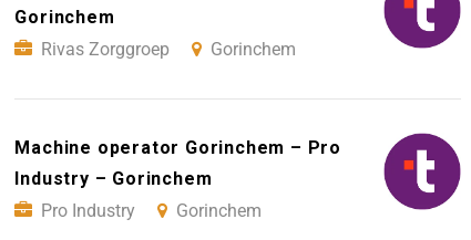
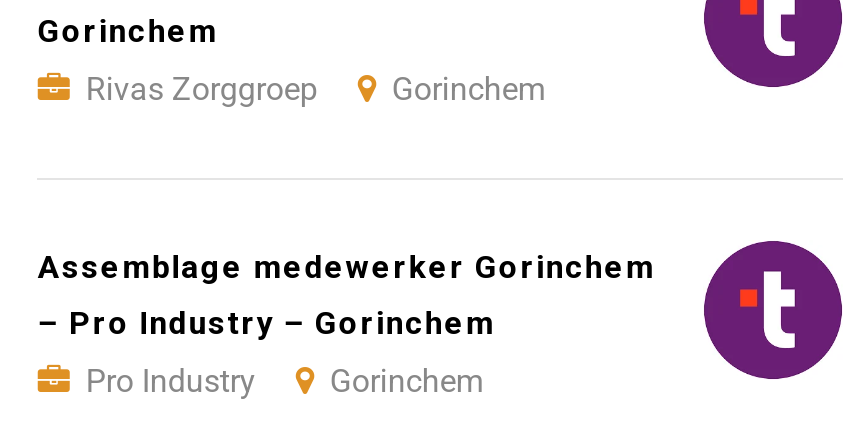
[15,137,341,158] Machine operator Gorinchem – Pro -> [38,247,655,285] Assemblage medewerker Gorinchem
[15,168,212,189] Industry – Gorinchem -> [38,303,495,341] – Pro Industry – Gorinchem

